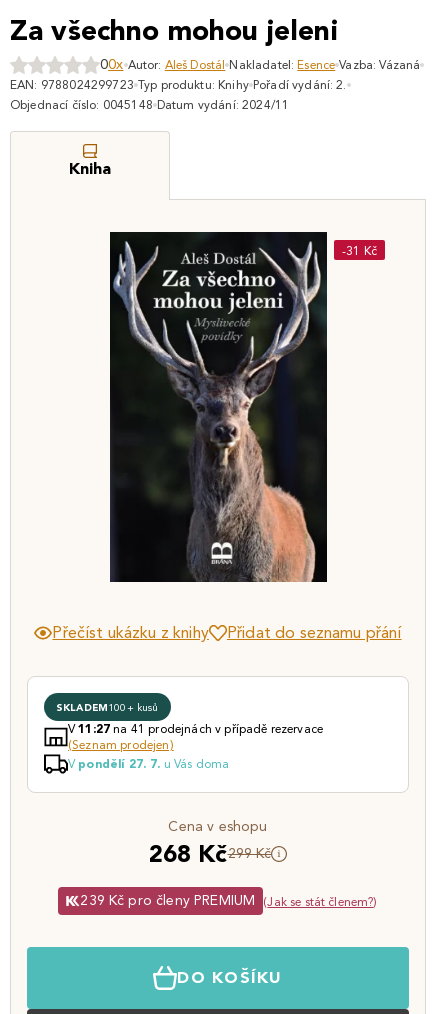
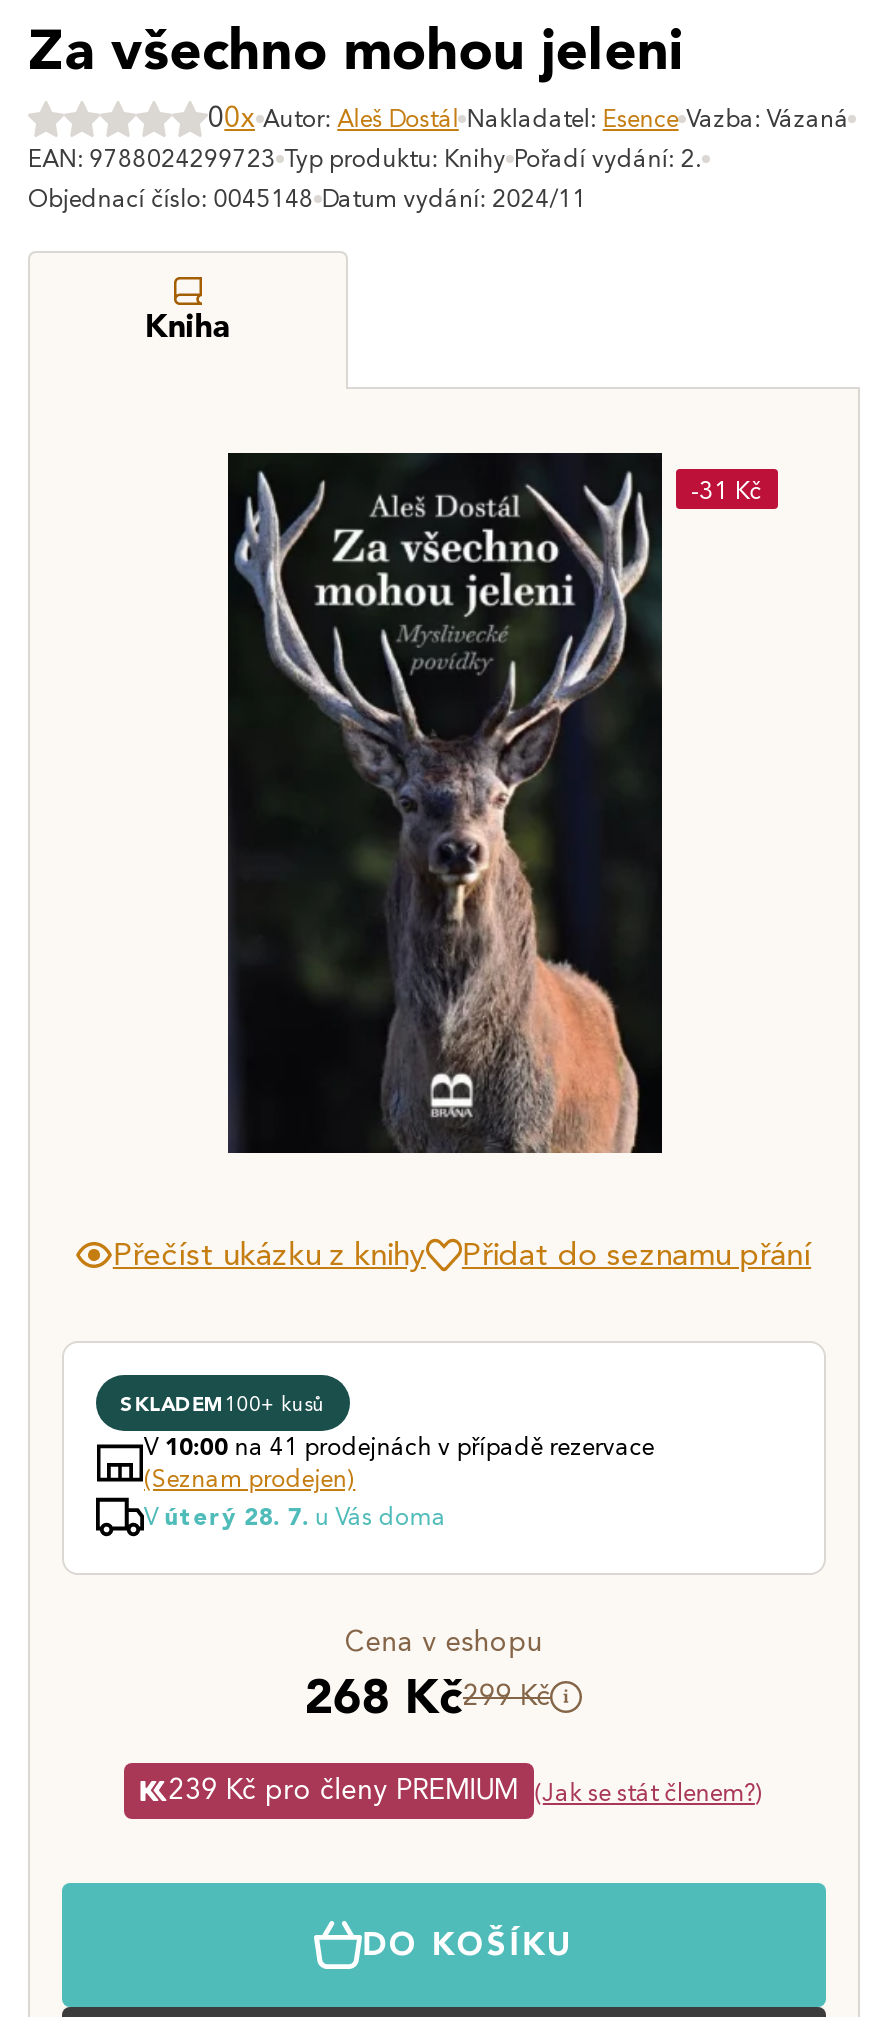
[68,721,323,736] V11:27na 41 prodejnách v případě rezervace -> [144,1431,654,1461] V10:00na 41 prodejnách v případě rezervace
[68,756,229,771] V pondělí 27. 7. u Vás doma -> [144,1501,446,1531] V úterý 28. 7. u Vás doma

